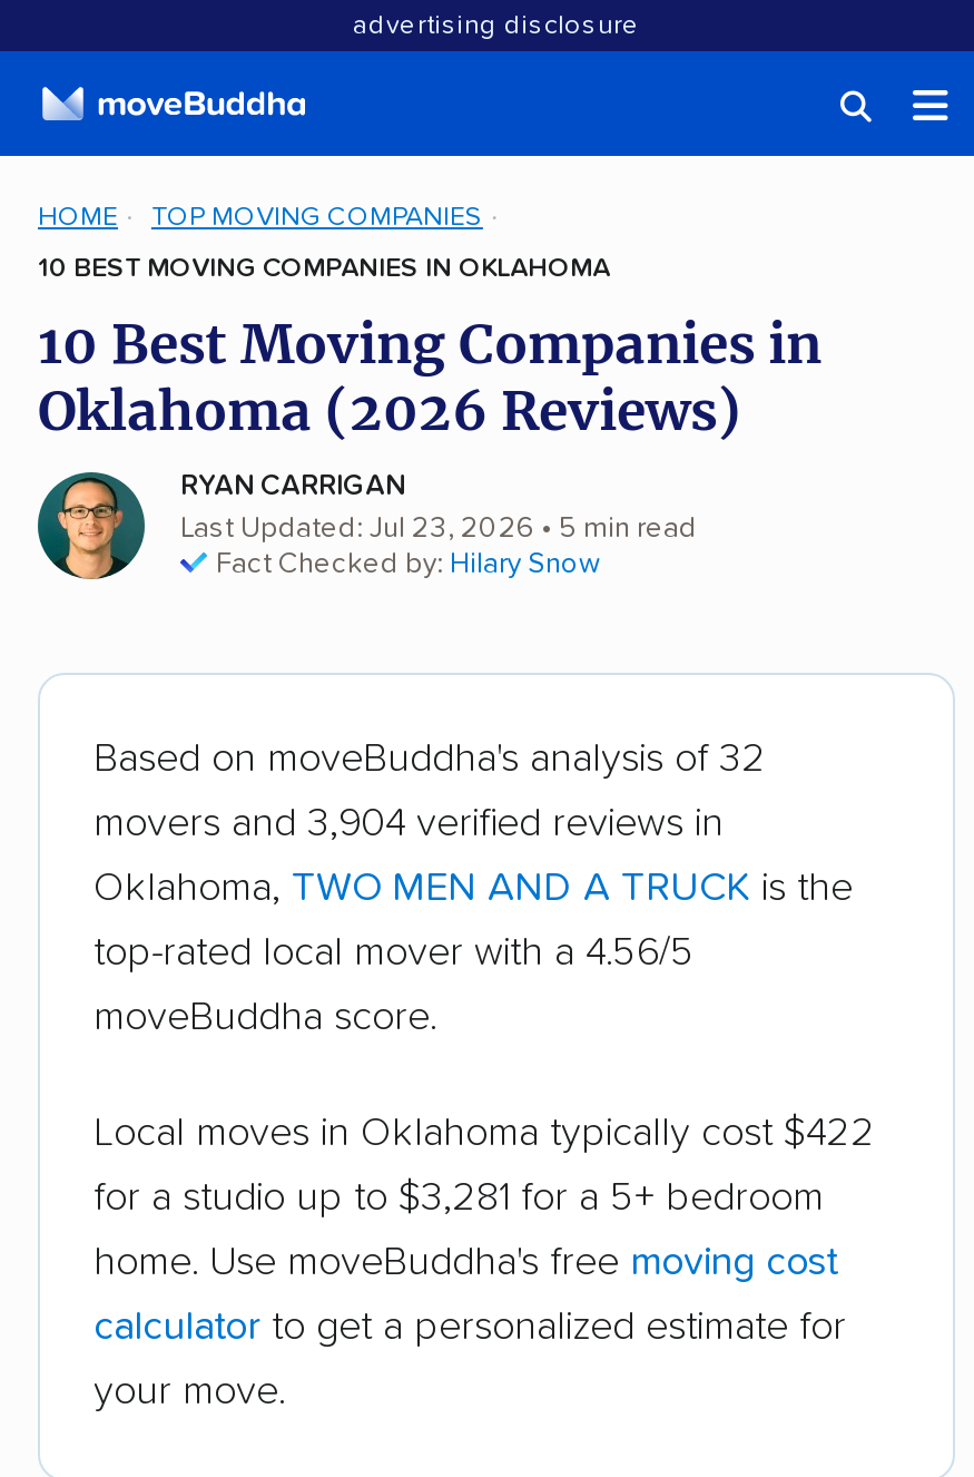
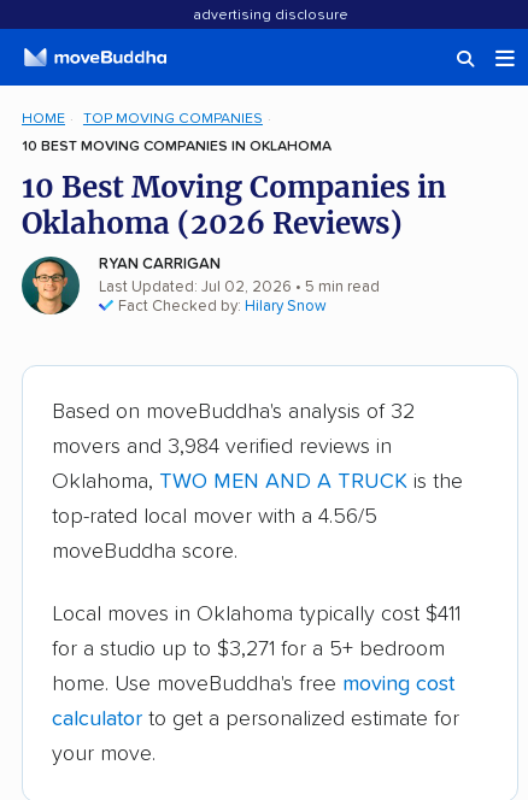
[180,515,697,544] Last Updated: Jul 23, 2026 • 5 min read -> [99,280,380,295] Last Updated: Jul 02, 2026 • 5 min read
[94,804,724,844] movers and 3,904 verified reviews in -> [52,436,392,458] movers and 3,984 verified reviews in
[94,1115,875,1155] Local moves in Oklahoma typically cost $422 -> [52,604,460,626] Local moves in Oklahoma typically cost $411
[94,1179,824,1219] for a studio up to $3,281 for a 5+ bedroom -> [52,639,445,661] for a studio up to $3,271 for a 5+ bedroom

